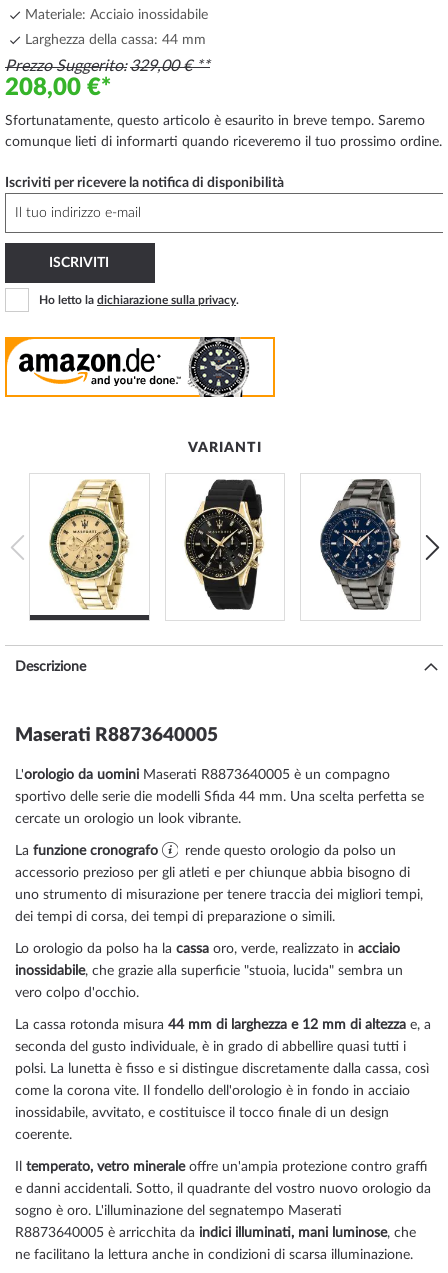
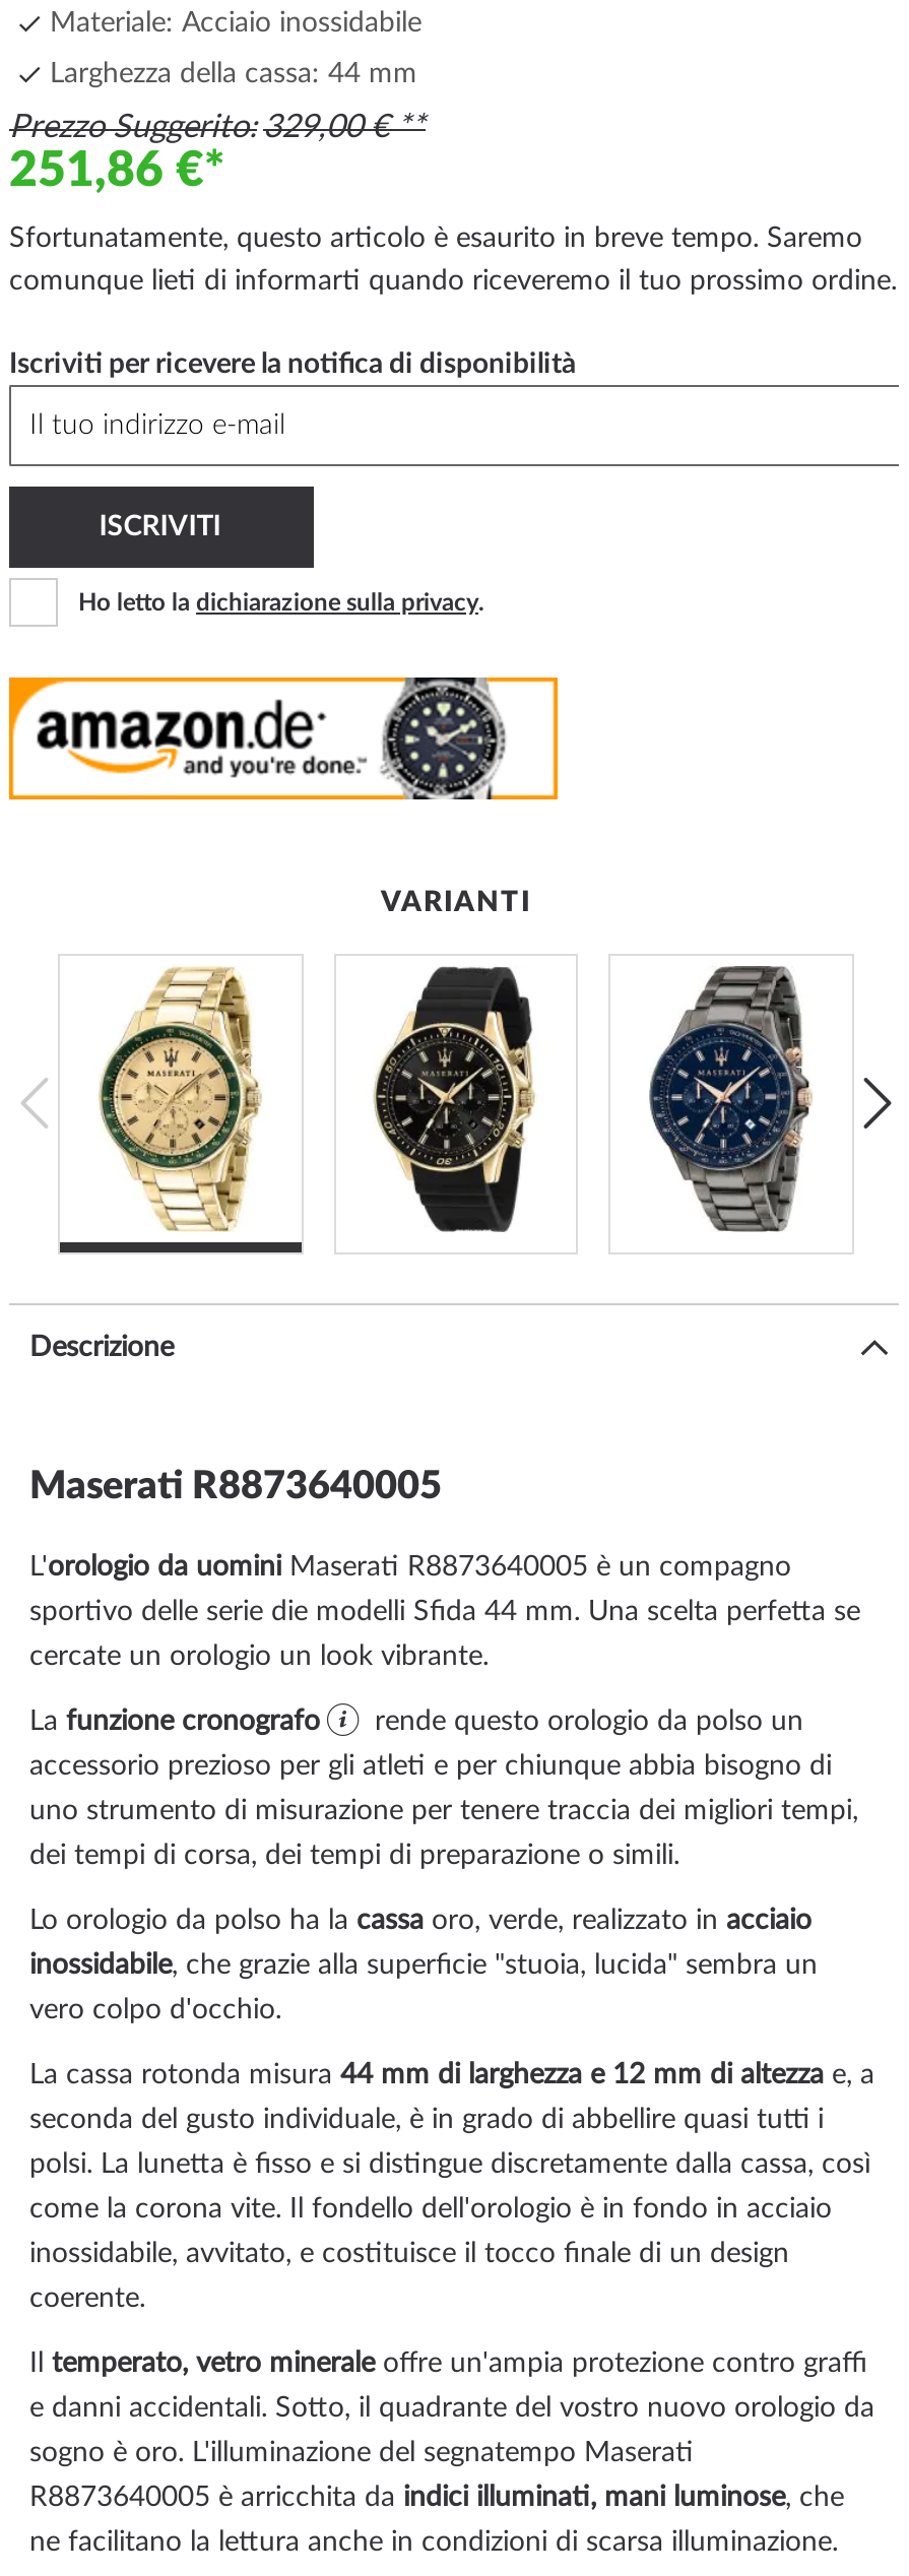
[5,76,101,100] 208,00 € -> [9,147,204,196] 251,86 €

